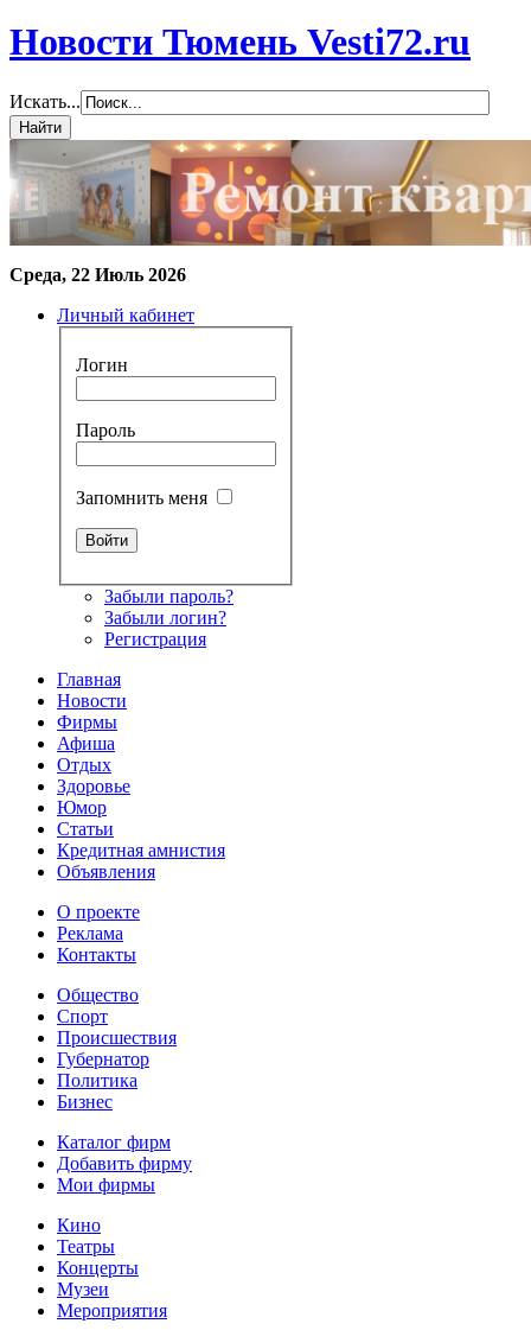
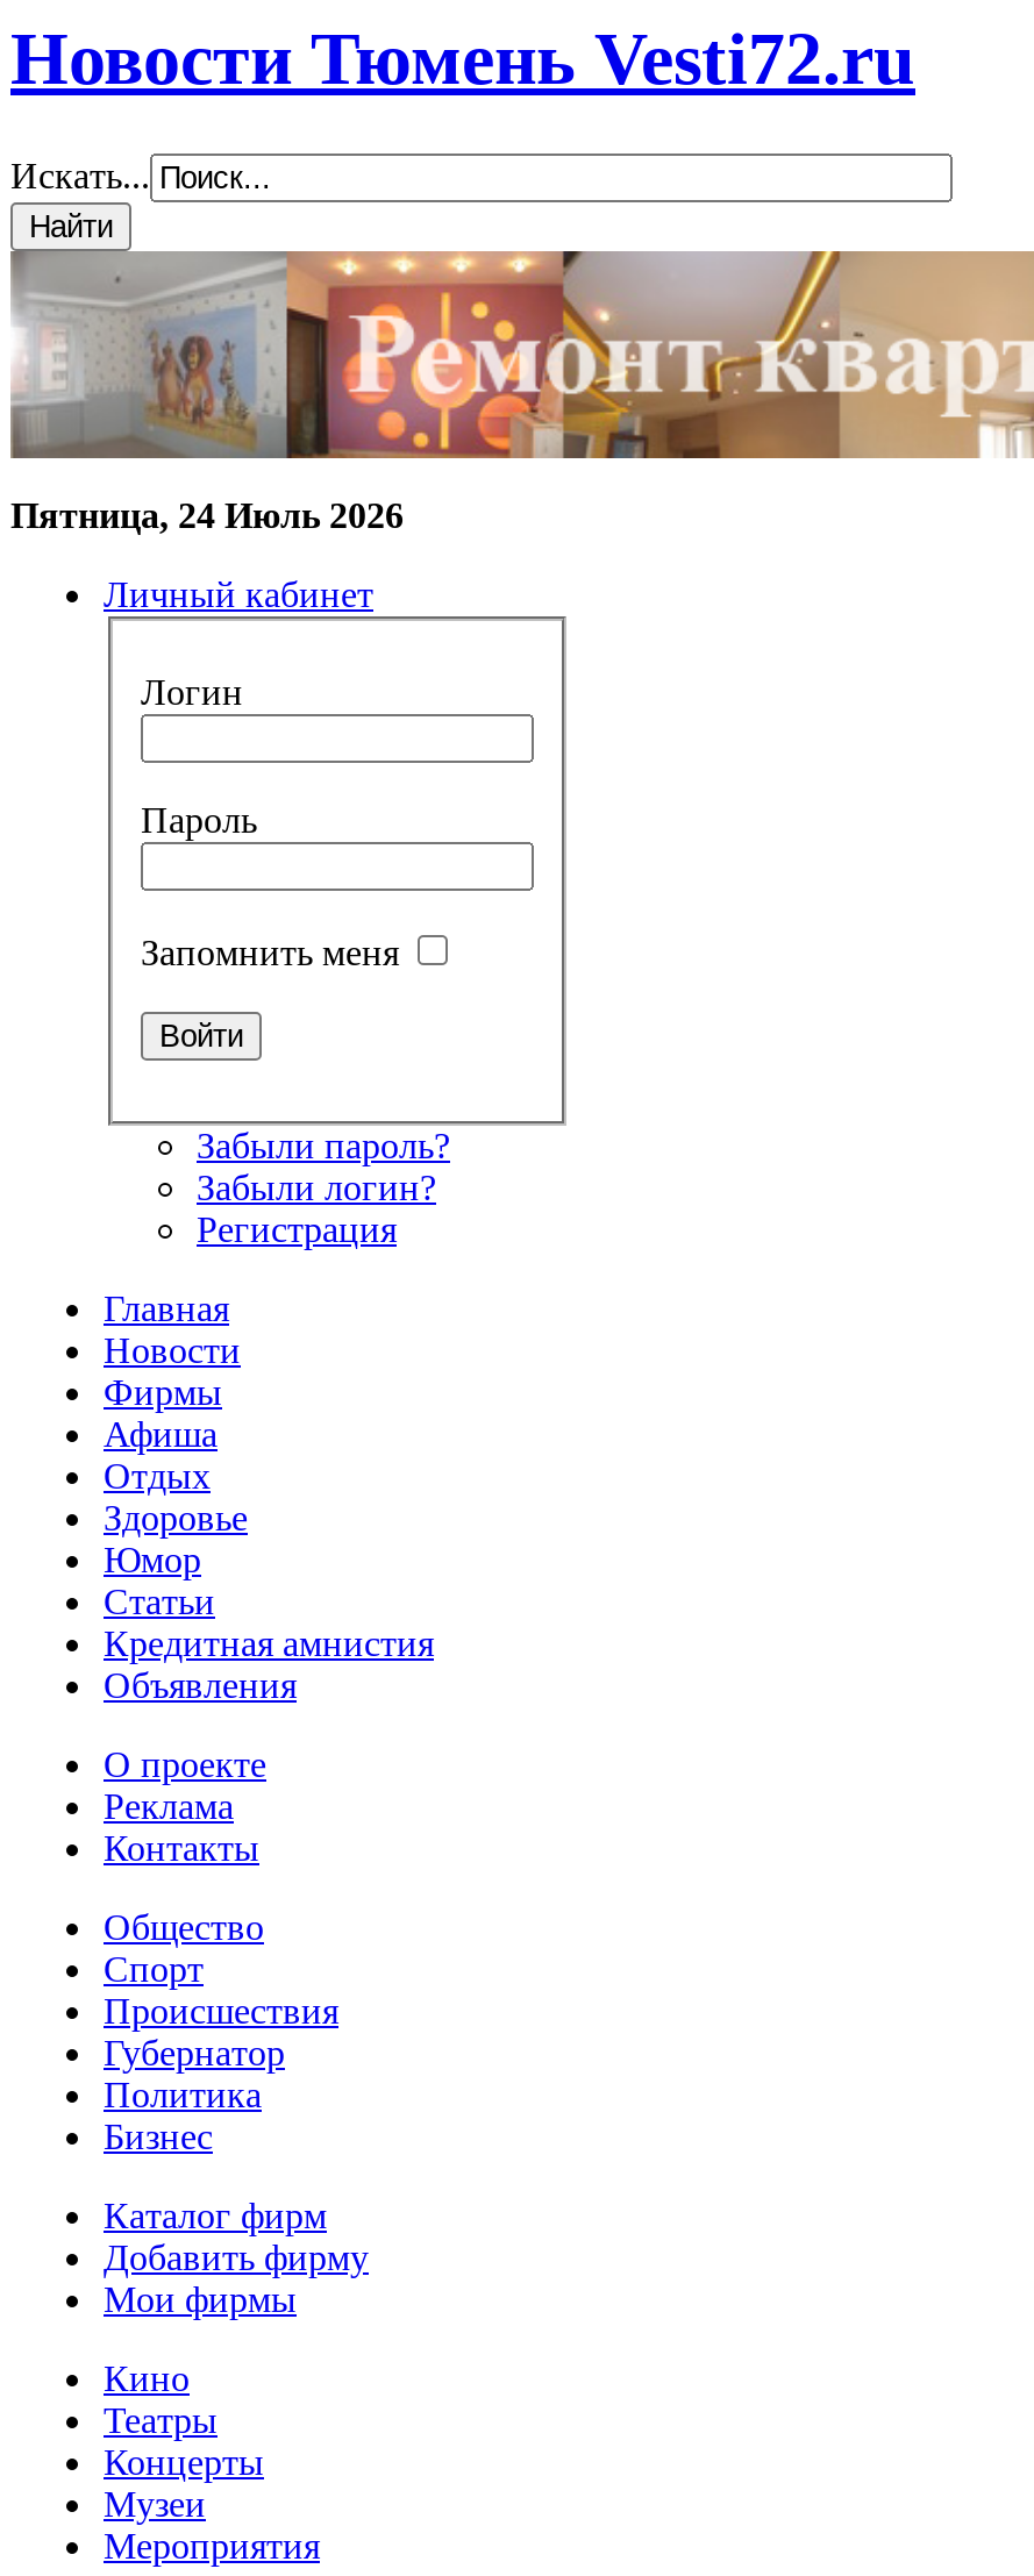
[9,265,186,285] Среда, 22 Июль 2026 -> [10,495,404,535] Пятница, 24 Июль 2026

